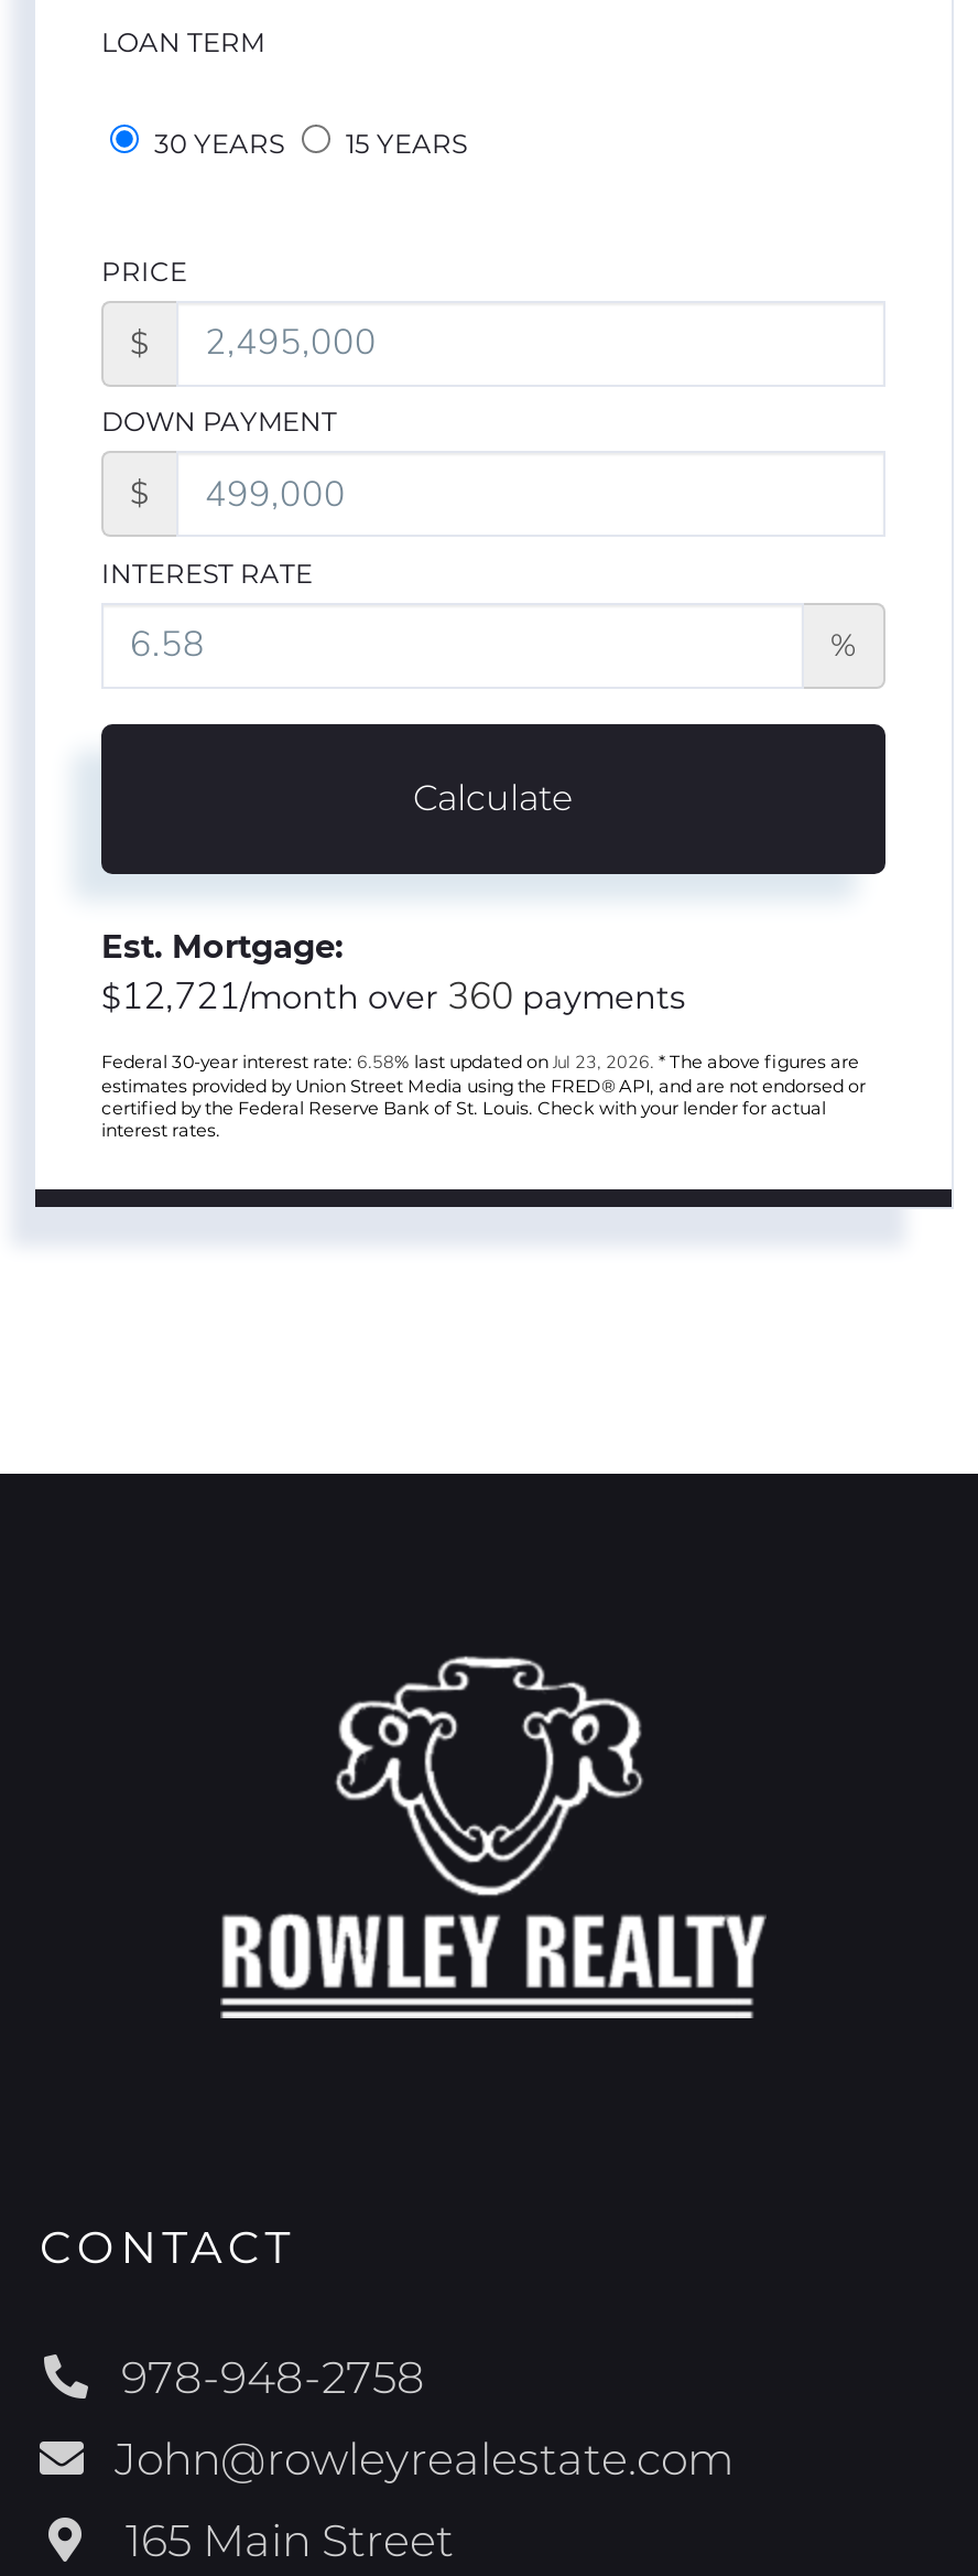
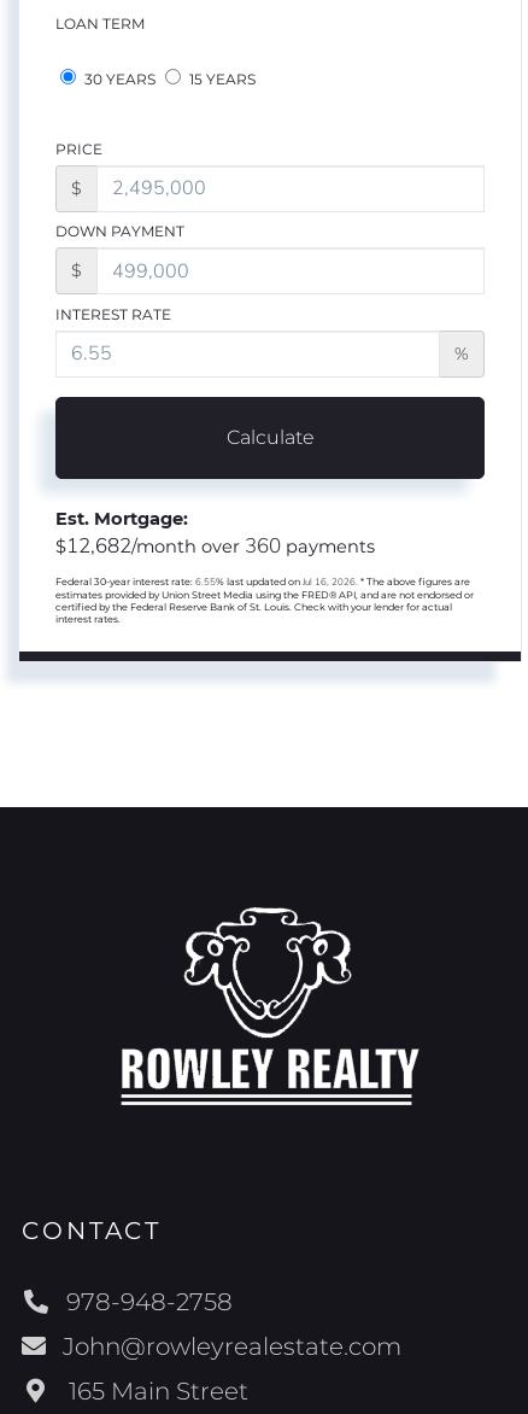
[101,972,685,1023] $12,721/month over 360 payments -> [55,533,375,560] $12,682/month over 360 payments
[101,1051,859,1076] Federal 30-year interest rate: 6.58% last updated on Jul 23, 2026. * The above figures are -> [55,576,470,589] Federal 30-year interest rate: 6.55% last updated on Jul 16, 2026. * The above figures are

